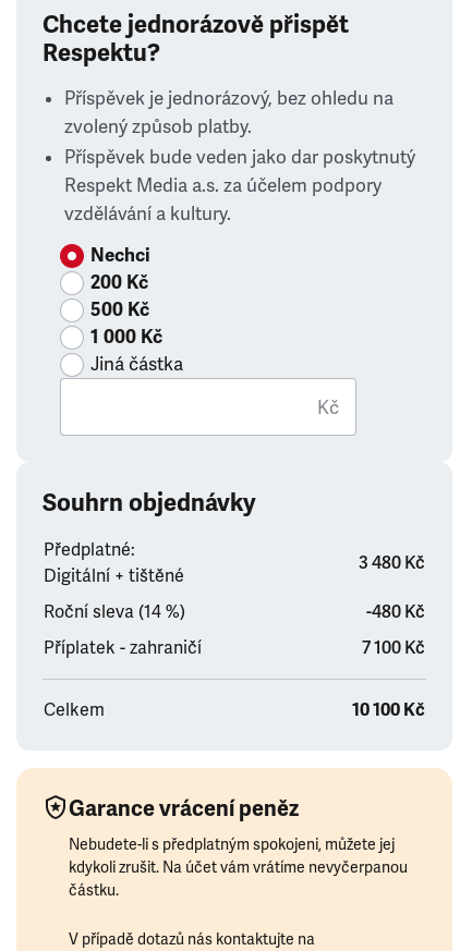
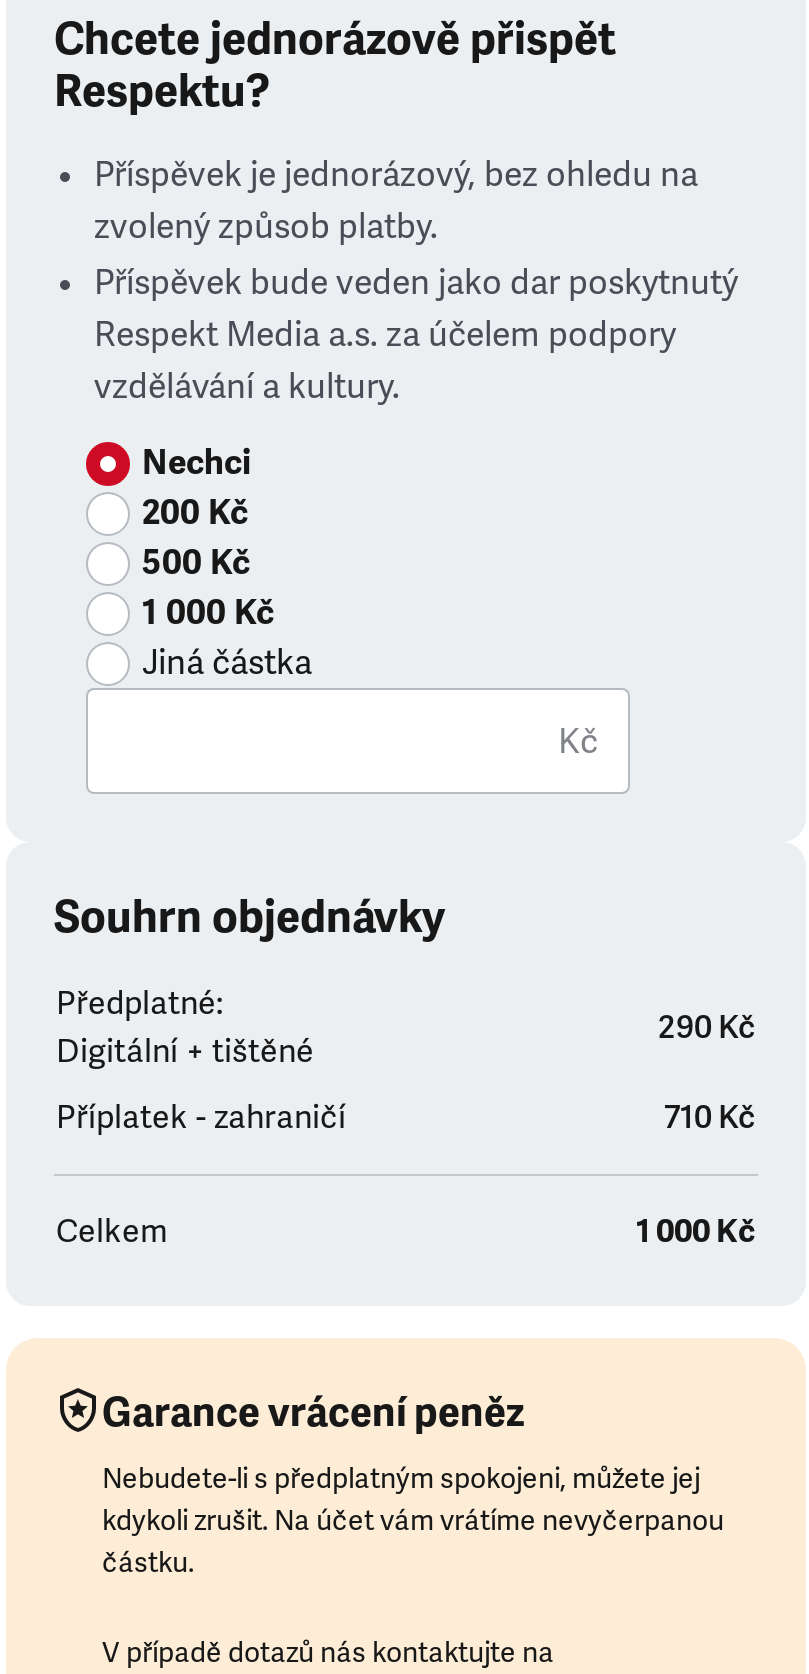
[44,552,425,623] 3 480 Kč | Roční sleva (14 %) | -480 Kč -> [658,1008,756,1048] 290 Kč
[362,637,425,659] 7 100 Kč -> [664,1098,756,1138] 710 Kč
[352,699,425,721] 10 100 Kč -> [636,1212,756,1252] 1 000 Kč

